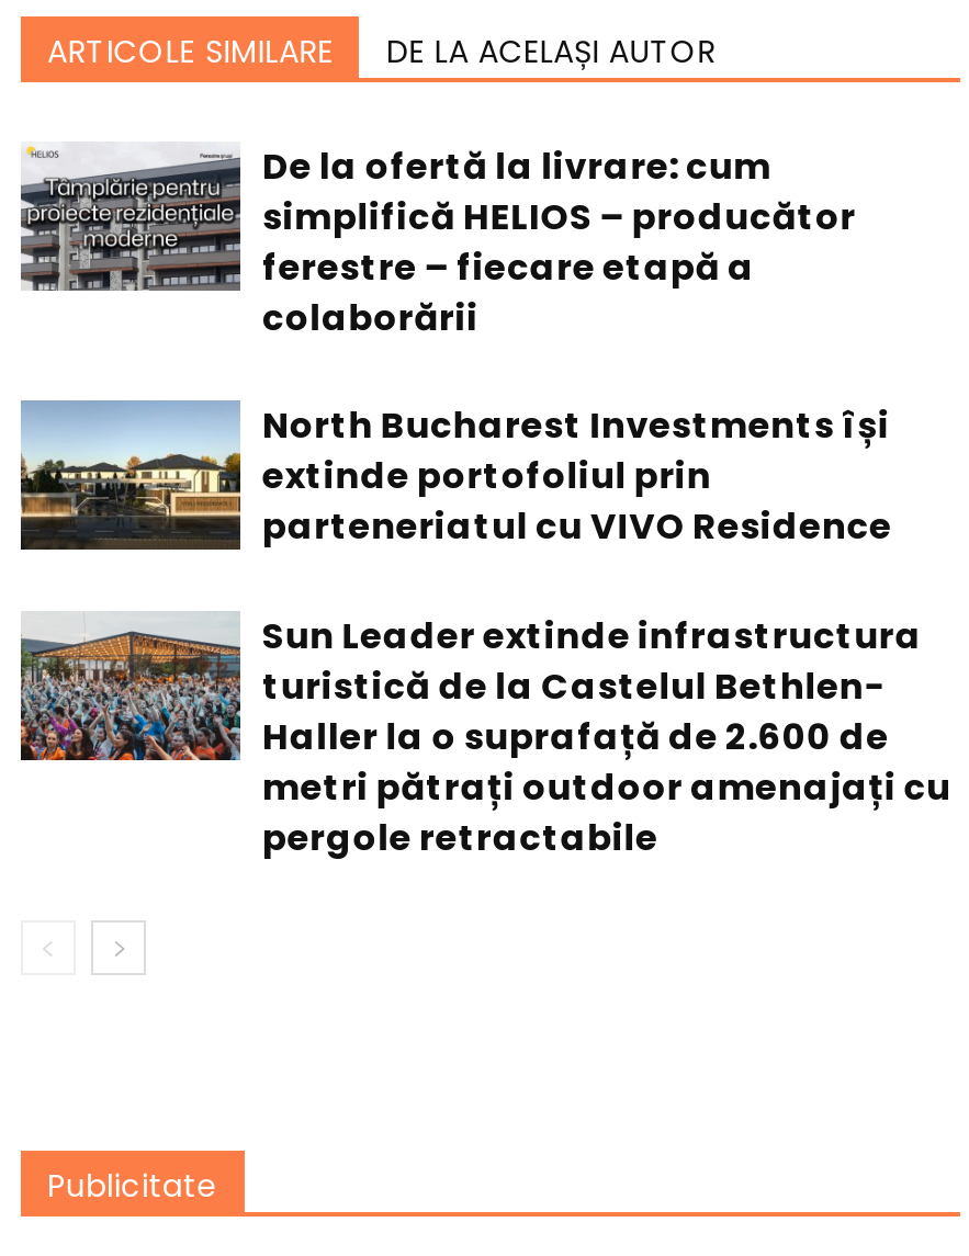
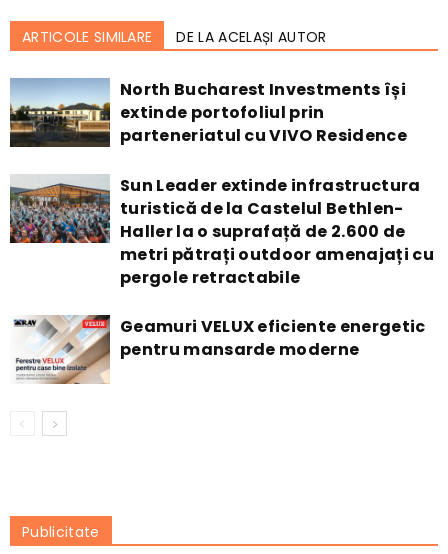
[19,140,856,342] [image] | De la ofertă la livrare: cum | simplifică HELIOS – producător | ferestre – fiecare etapă a | colaborării -> none
moved [16,399,951,862] -> [8,78,434,289]: [image] | North Bucharest Investments își | extinde portofoliul prin | ... | metri pătrați outdoor amenajați cu | pergole retractabile
none -> [13,314,426,385] [image] | Geamuri VELUX eficiente energetic | pentru mansarde moderne

